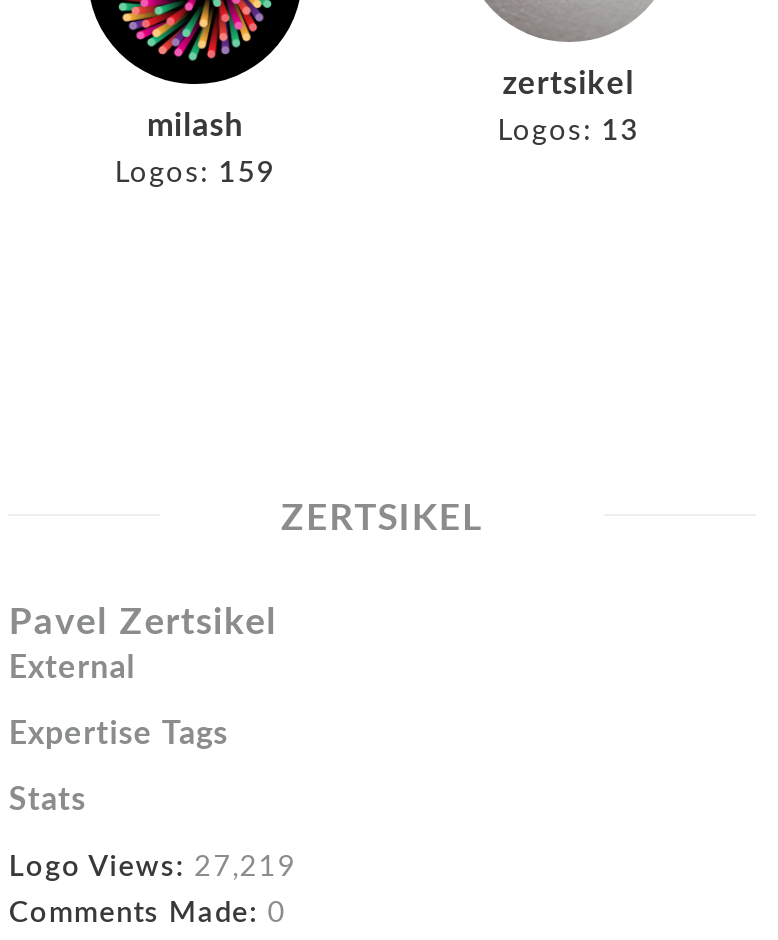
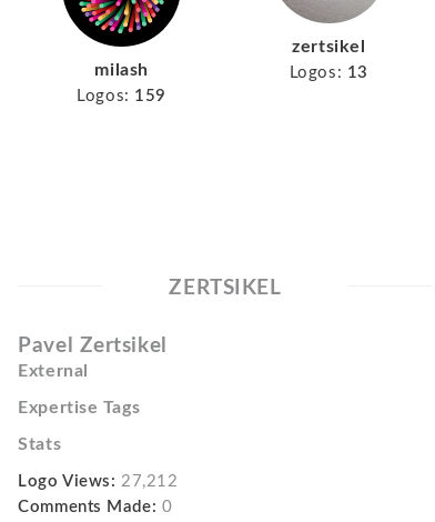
[9,852,297,882] Logo Views: 27,219 -> [18,473,178,490] Logo Views: 27,212

